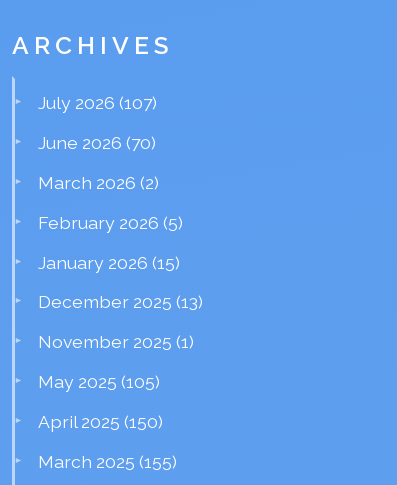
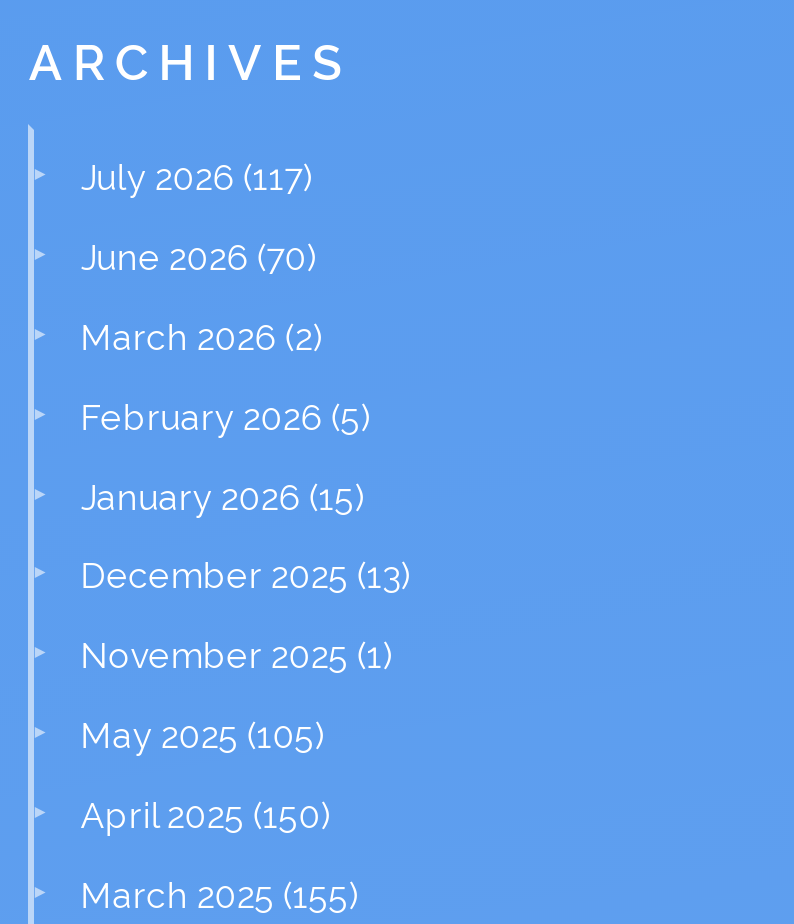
[38,92,157,113] July 2026 (107) -> [81,157,313,199] July 2026 (117)

